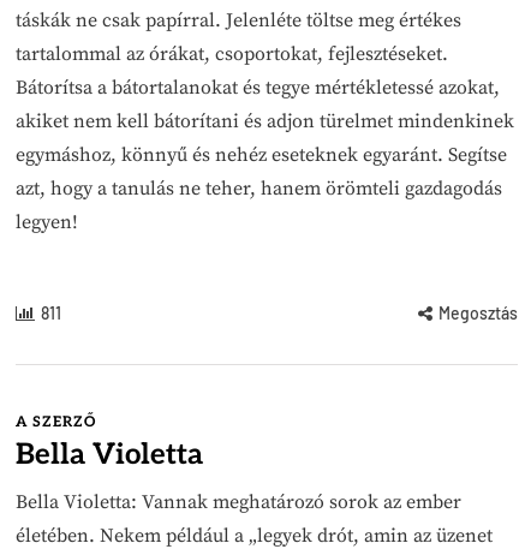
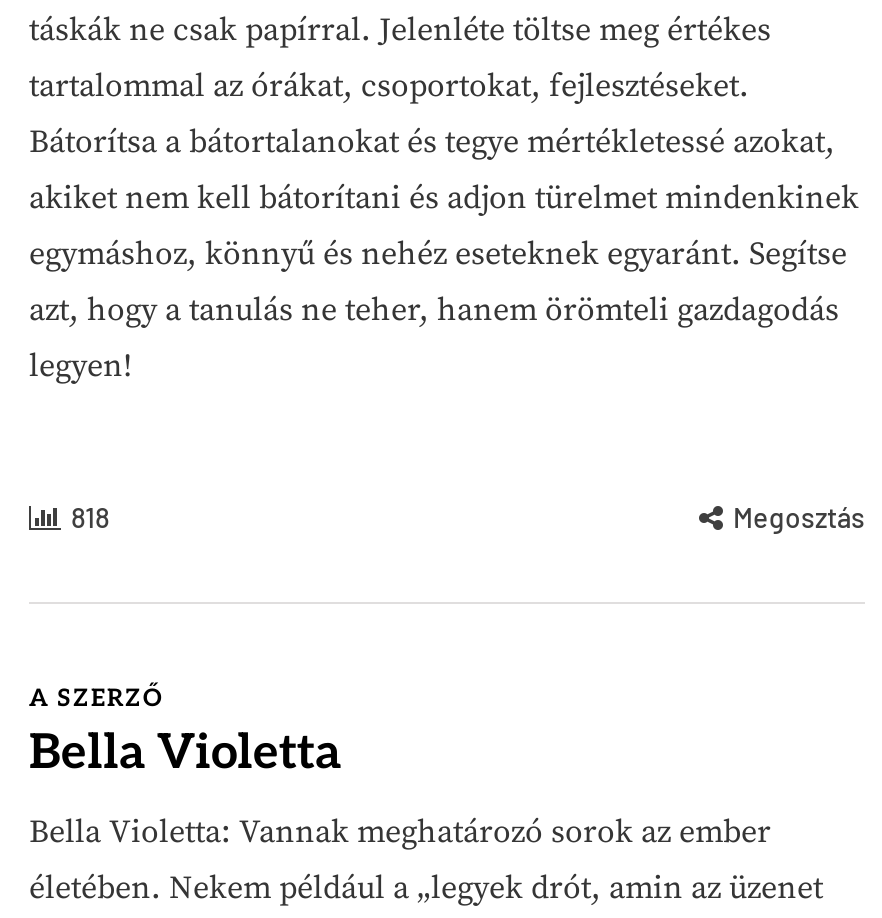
[41,302,61,323] 811 -> [71,499,109,533] 818

